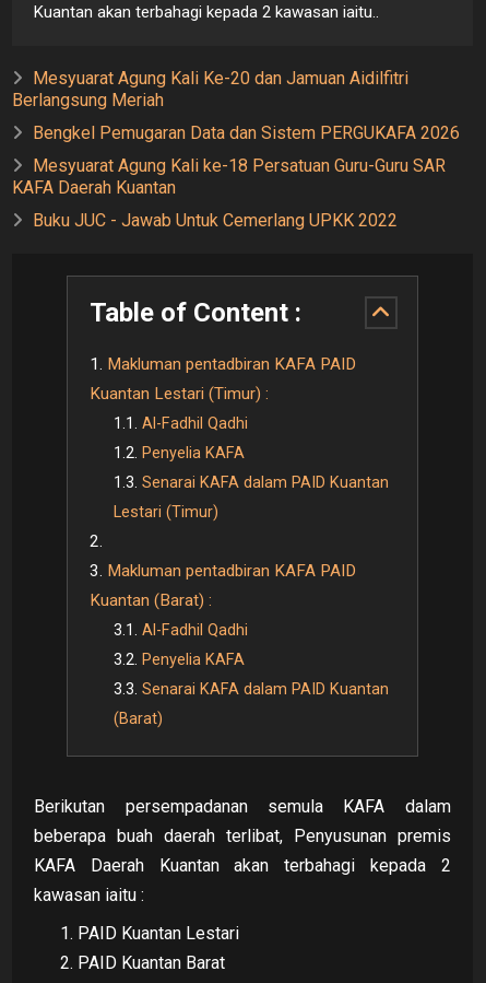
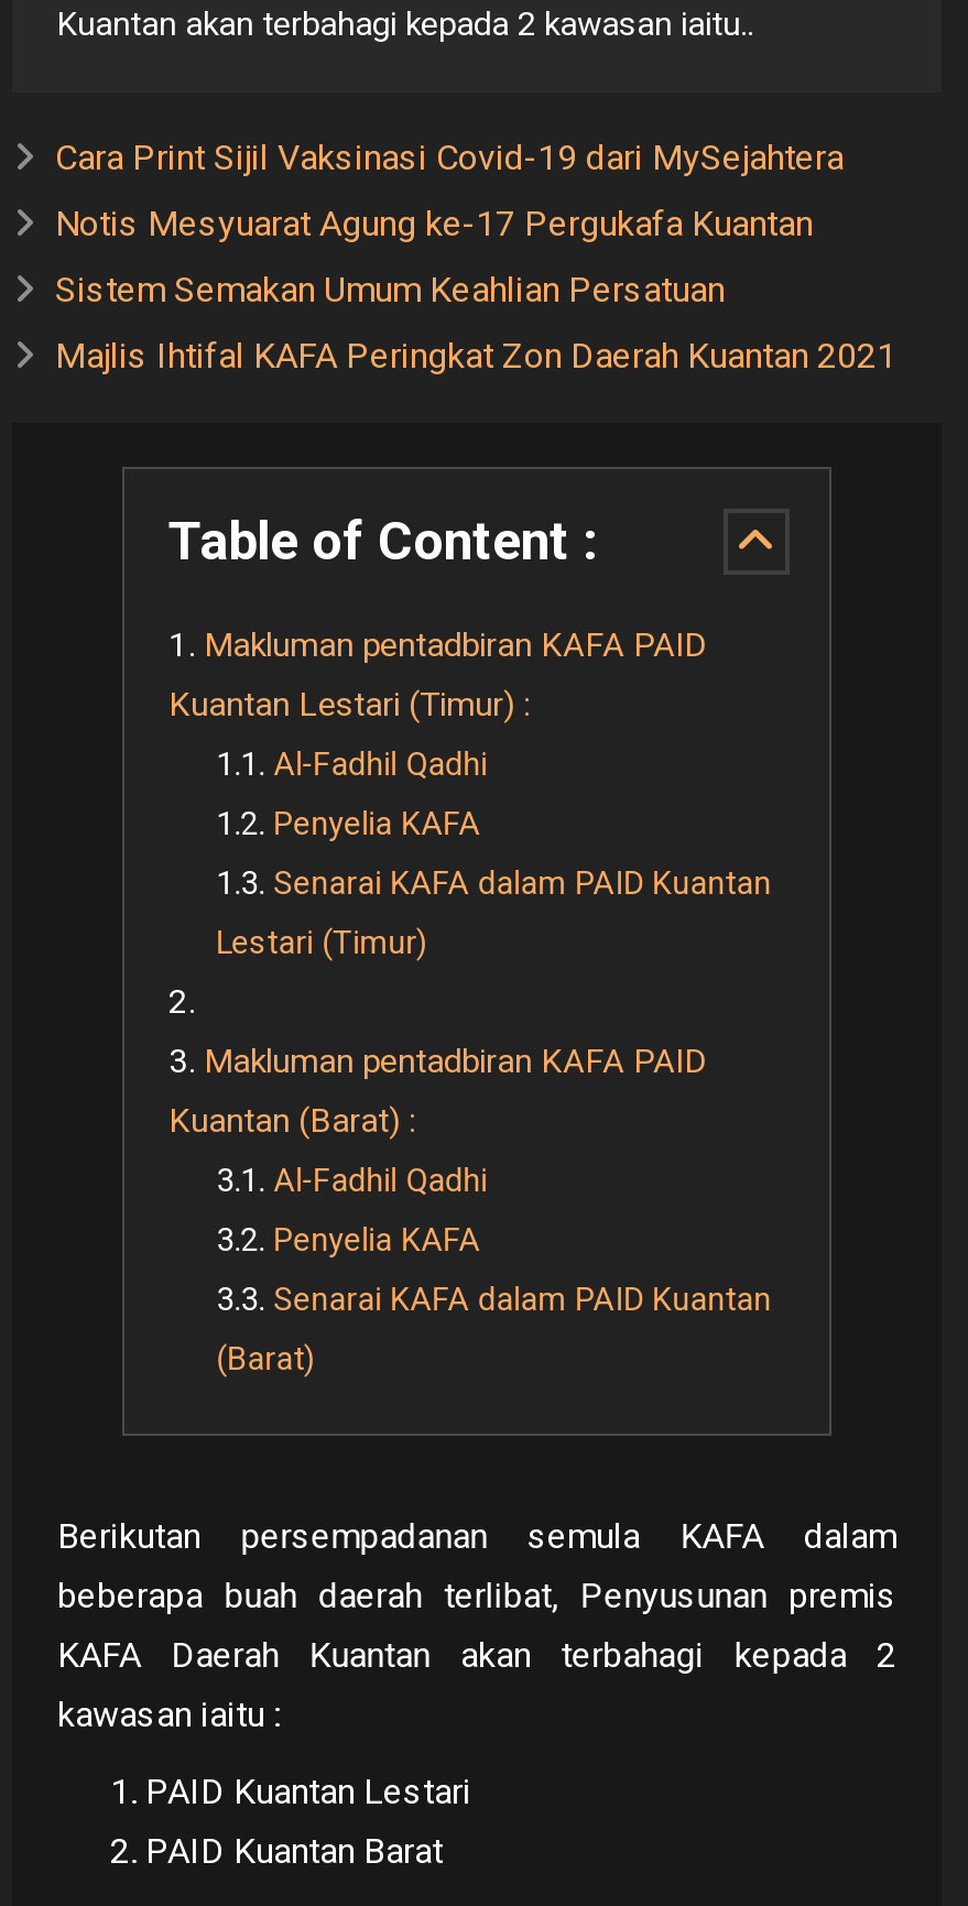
[12,68,409,111] Mesyuarat Agung Kali Ke-20 dan Jamuan Aidilfitri | Berlangsung Meriah -> [55,137,843,179] Cara Print Sijil Vaksinasi Covid-19 dari MySejahtera
[33,123,460,143] Bengkel Pemugaran Data dan Sistem PERGUKAFA 2026 -> [55,203,813,245] Notis Mesyuarat Agung ke-17 Pergukafa Kuantan
[12,155,446,198] Mesyuarat Agung Kali ke-18 Persatuan Guru-Guru SAR | KAFA Daerah Kuantan -> [55,269,724,311] Sistem Semakan Umum Keahlian Persatuan
[33,210,398,231] Buku JUC - Jawab Untuk Cemerlang UPKK 2022 -> [55,335,896,377] Majlis Ihtifal KAFA Peringkat Zon Daerah Kuantan 2021

